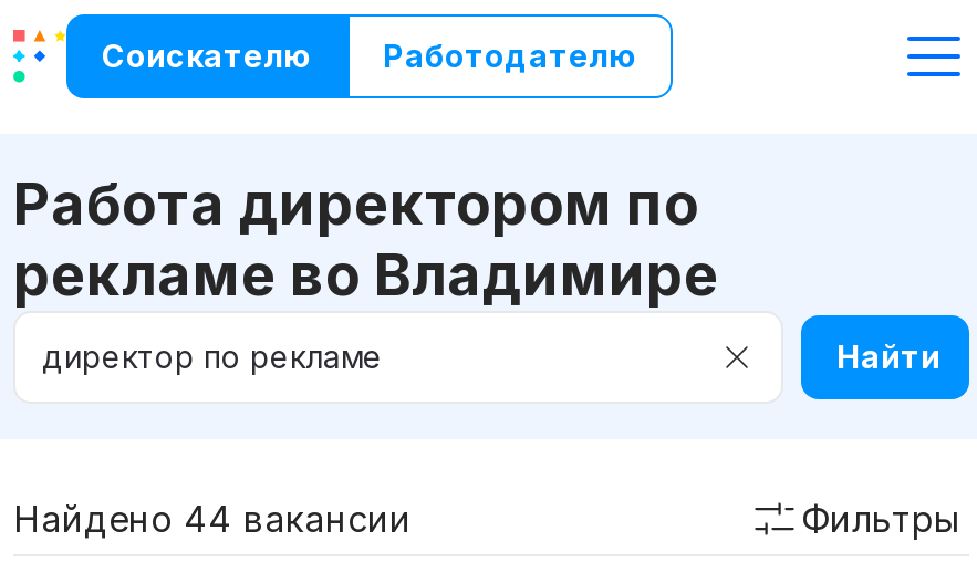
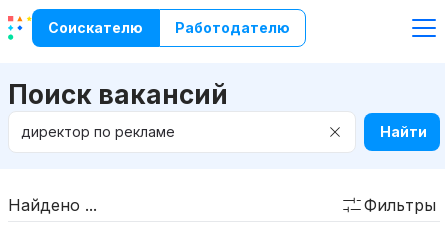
[13,169,719,309] Работа директором по | рекламе во Владимире -> [8,79,228,110] Поиск вакансий
[13,497,412,541] Найдено 44 вакансии -> [8,195,97,215] Найдено ...

